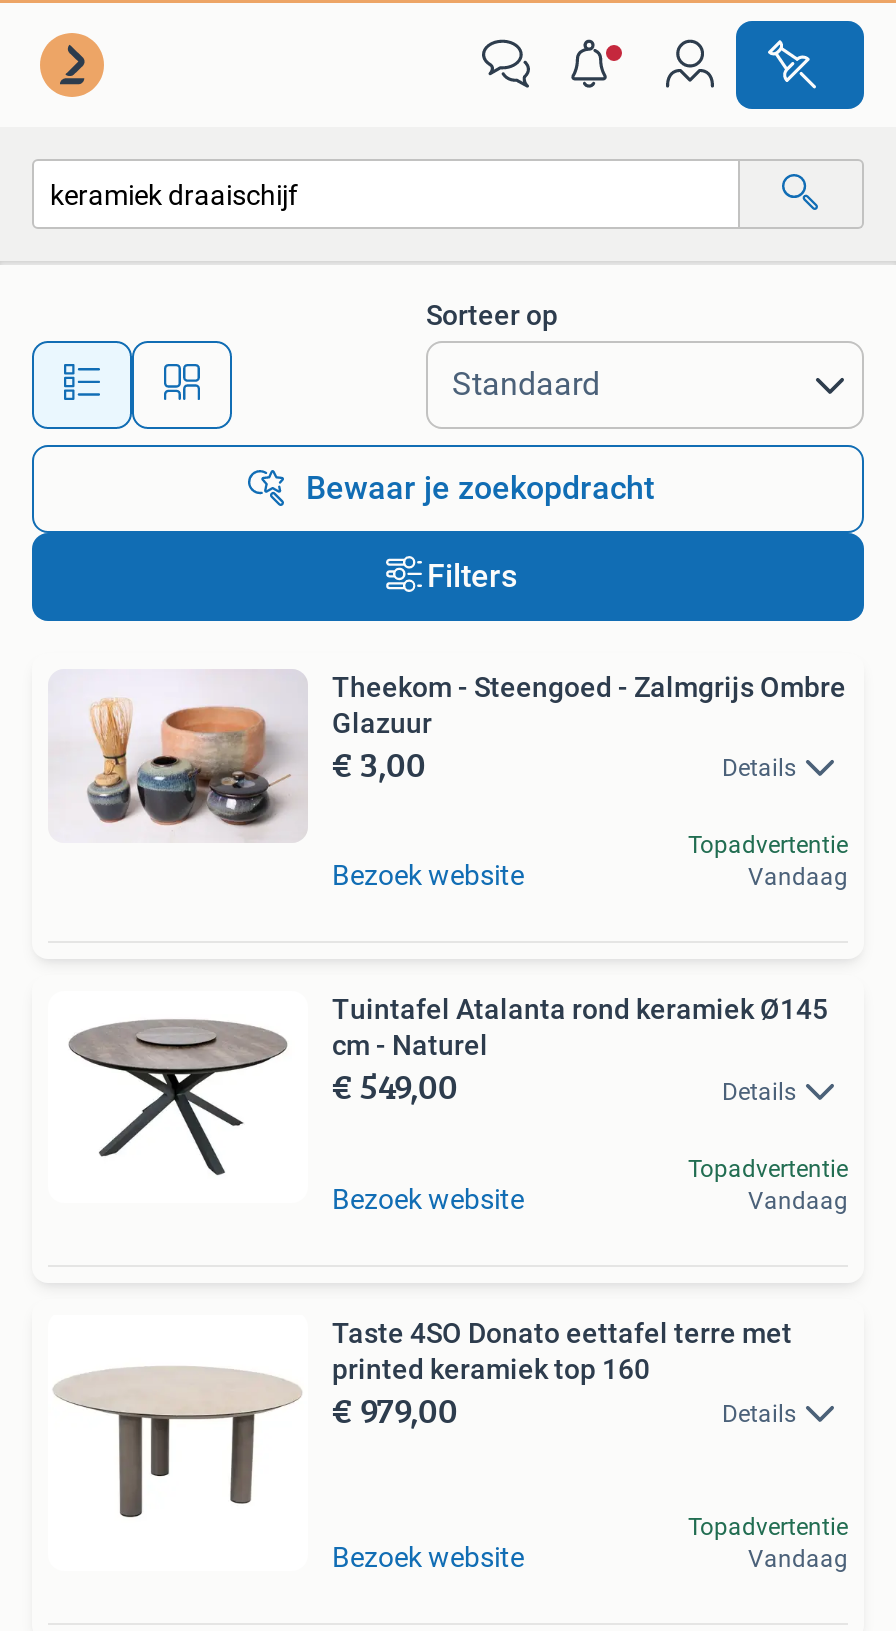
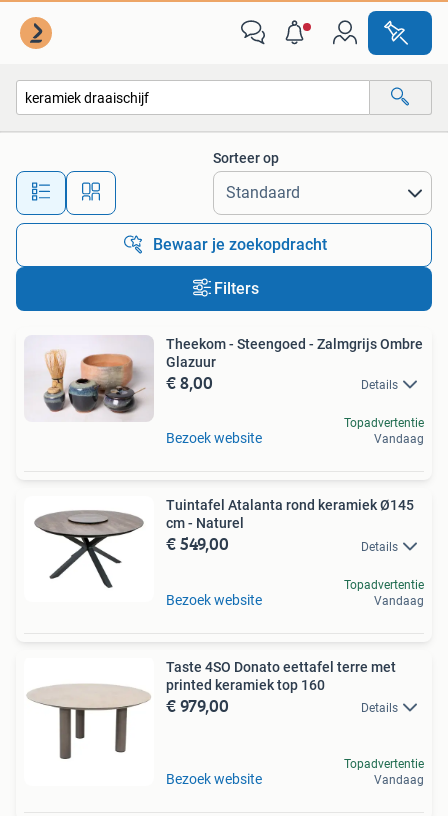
[332,737,426,791] € 3,00 -> [166,369,213,396] € 8,00

